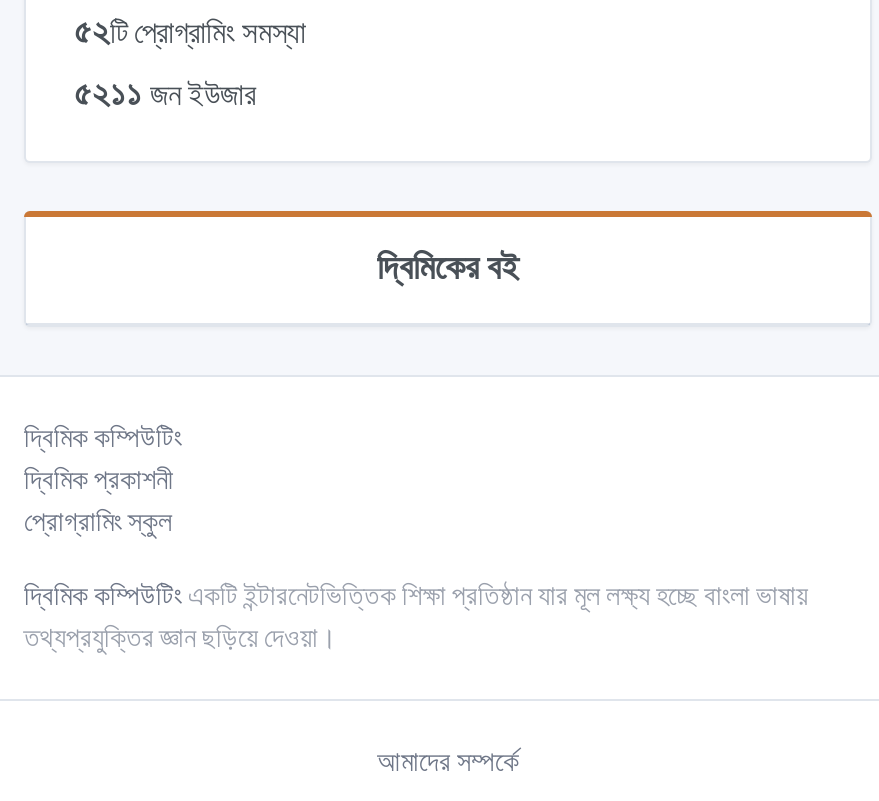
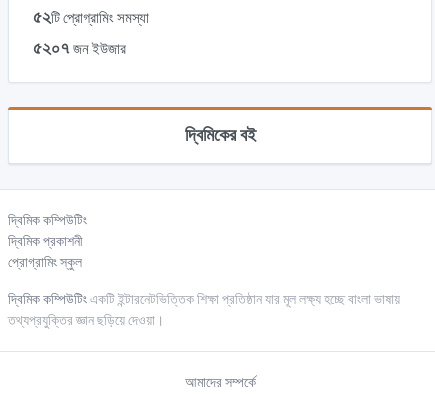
[74,71,256,115] ৫২১১ জন ইউজার -> [33,37,126,59] ৫২০৭ জন ইউজার

